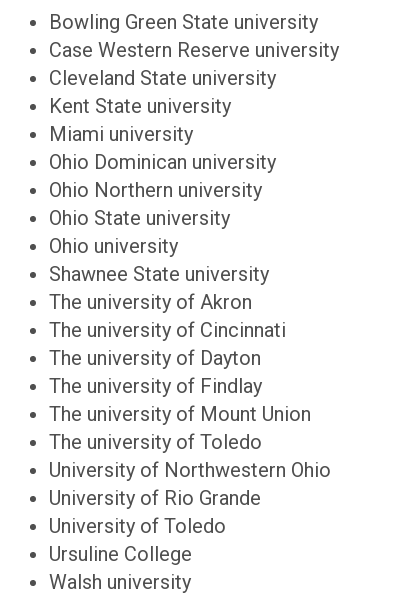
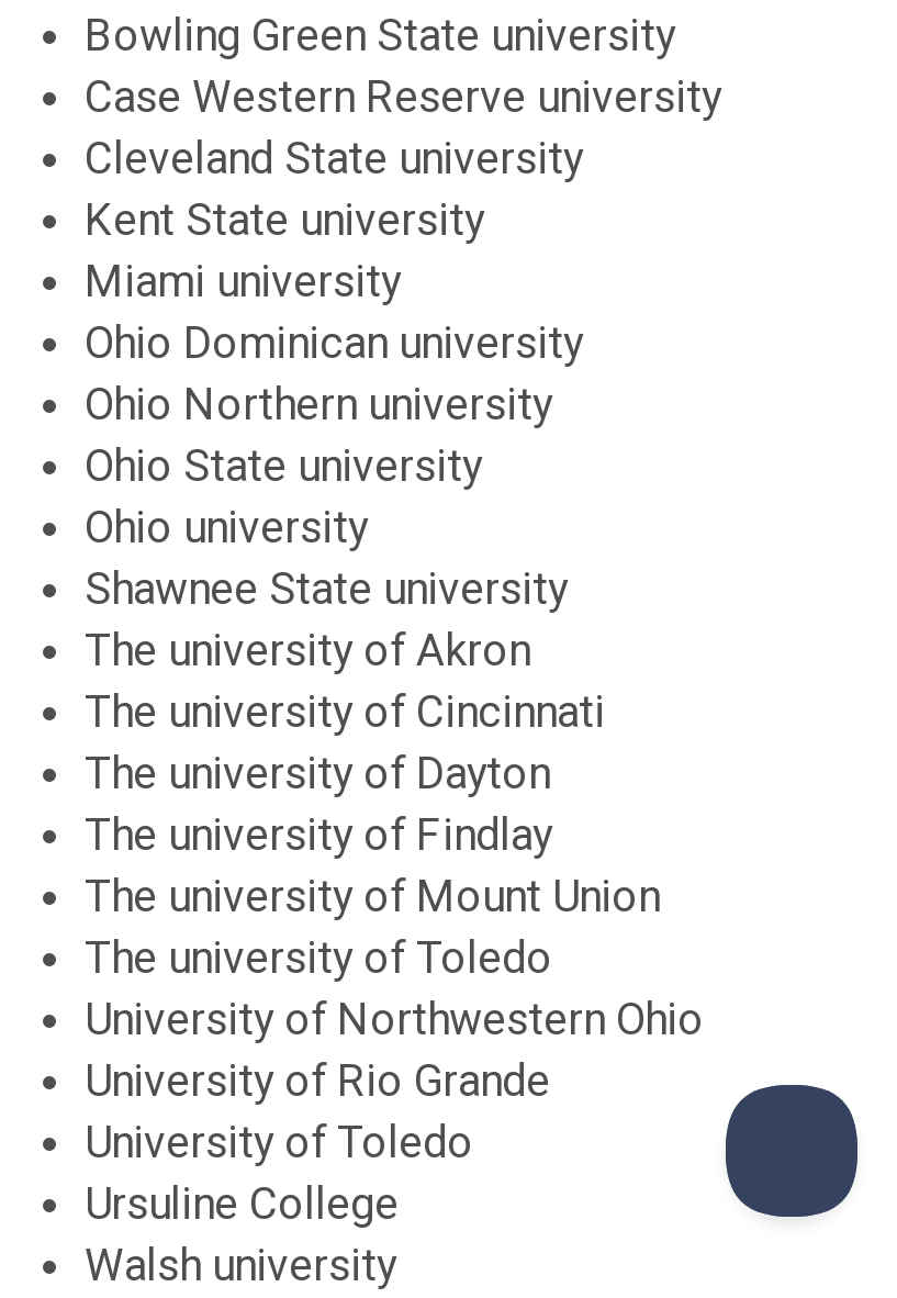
none -> [724,1083,860,1221] [image]

